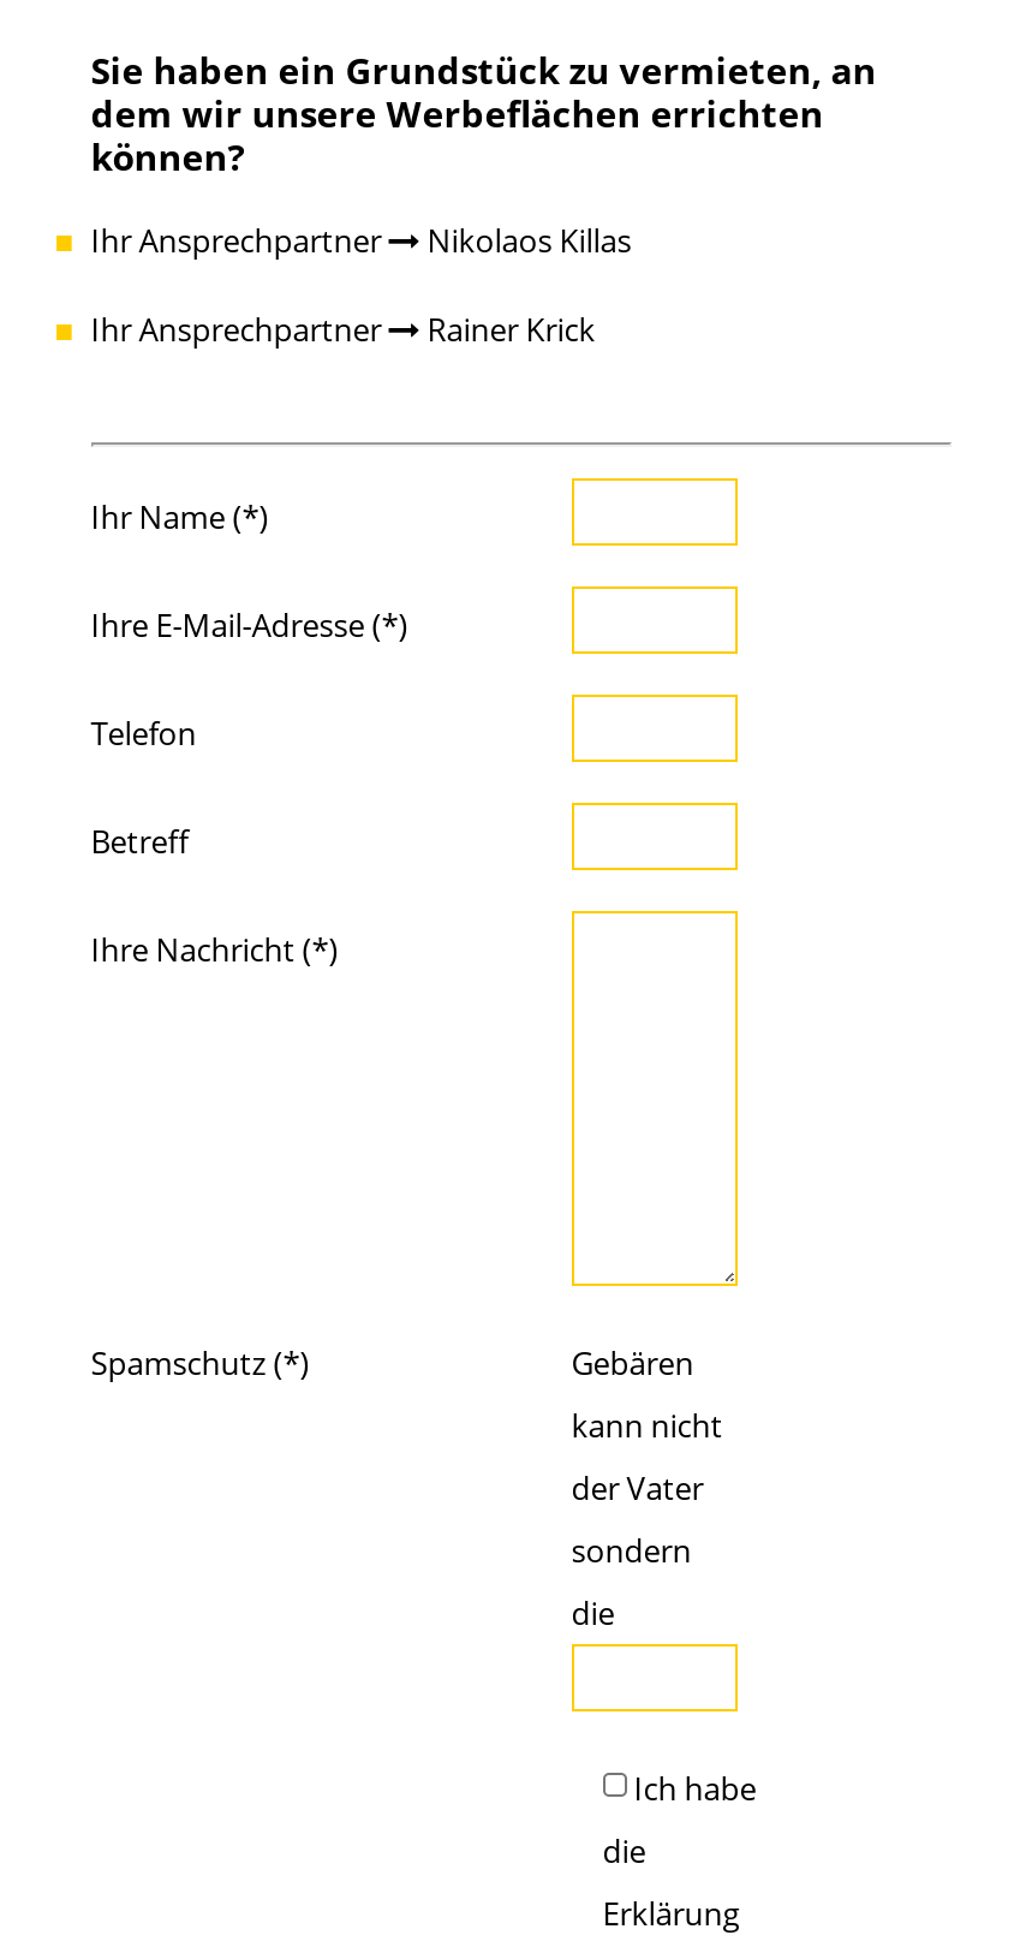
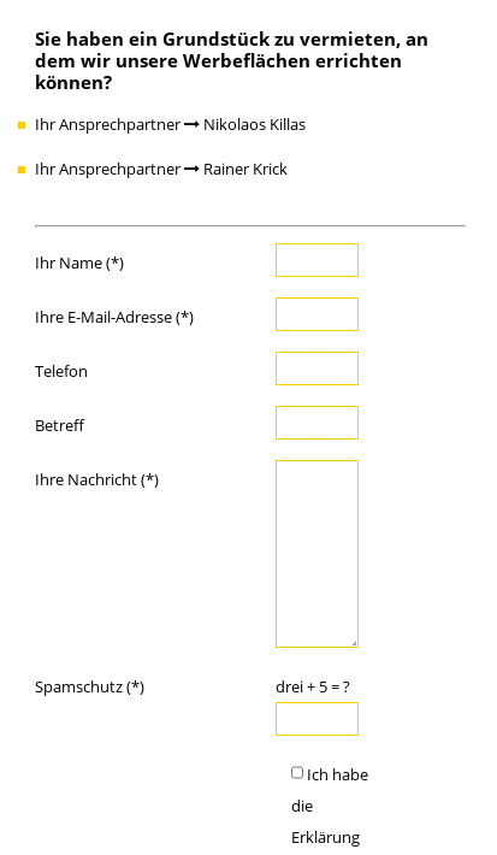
[571,1342,723,1635] Gebären | kann nicht | der Vater | sondern | die -> [275,676,350,698] drei + 5 = ?

